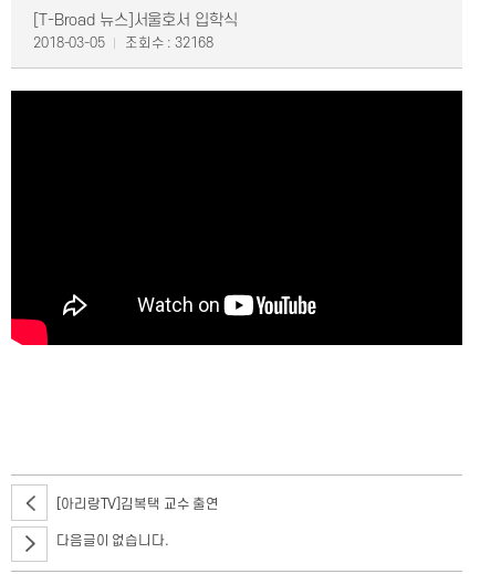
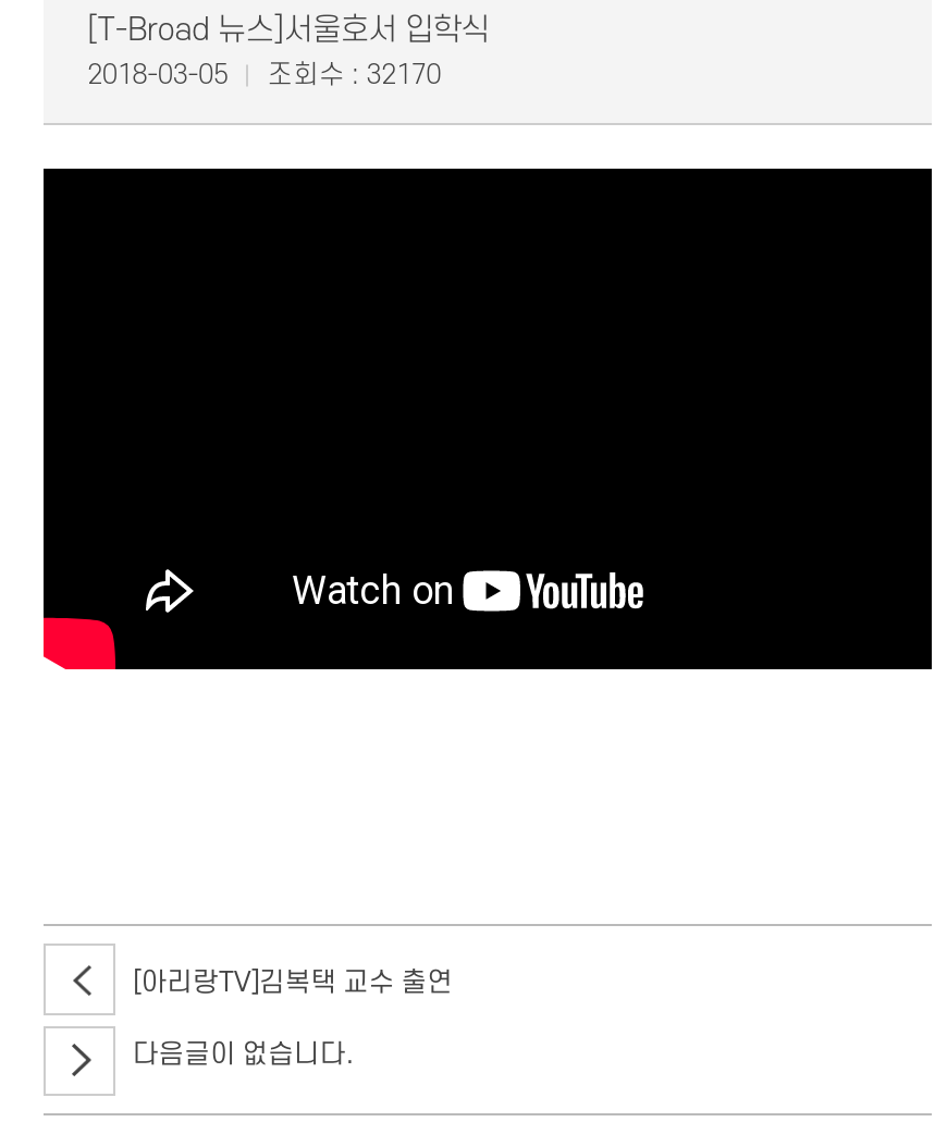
[33,35,213,51] 2018-03-05 조회수 : 32168 -> [87,60,441,90] 2018-03-05 조회수 : 32170

